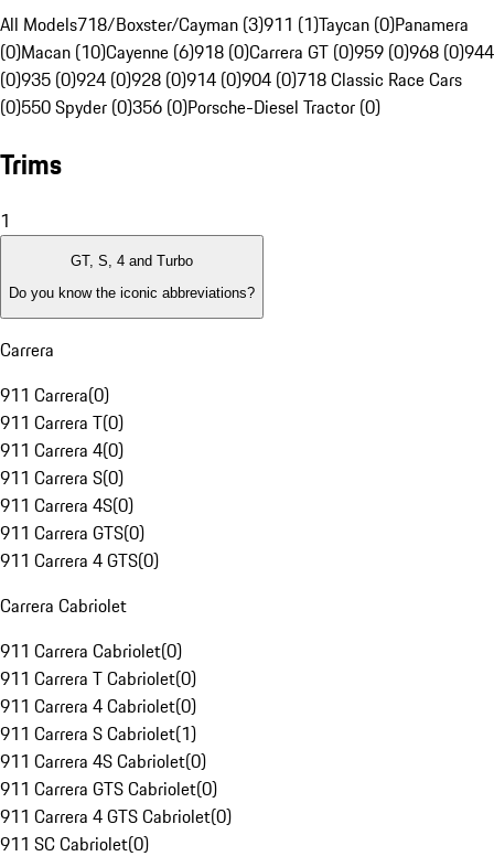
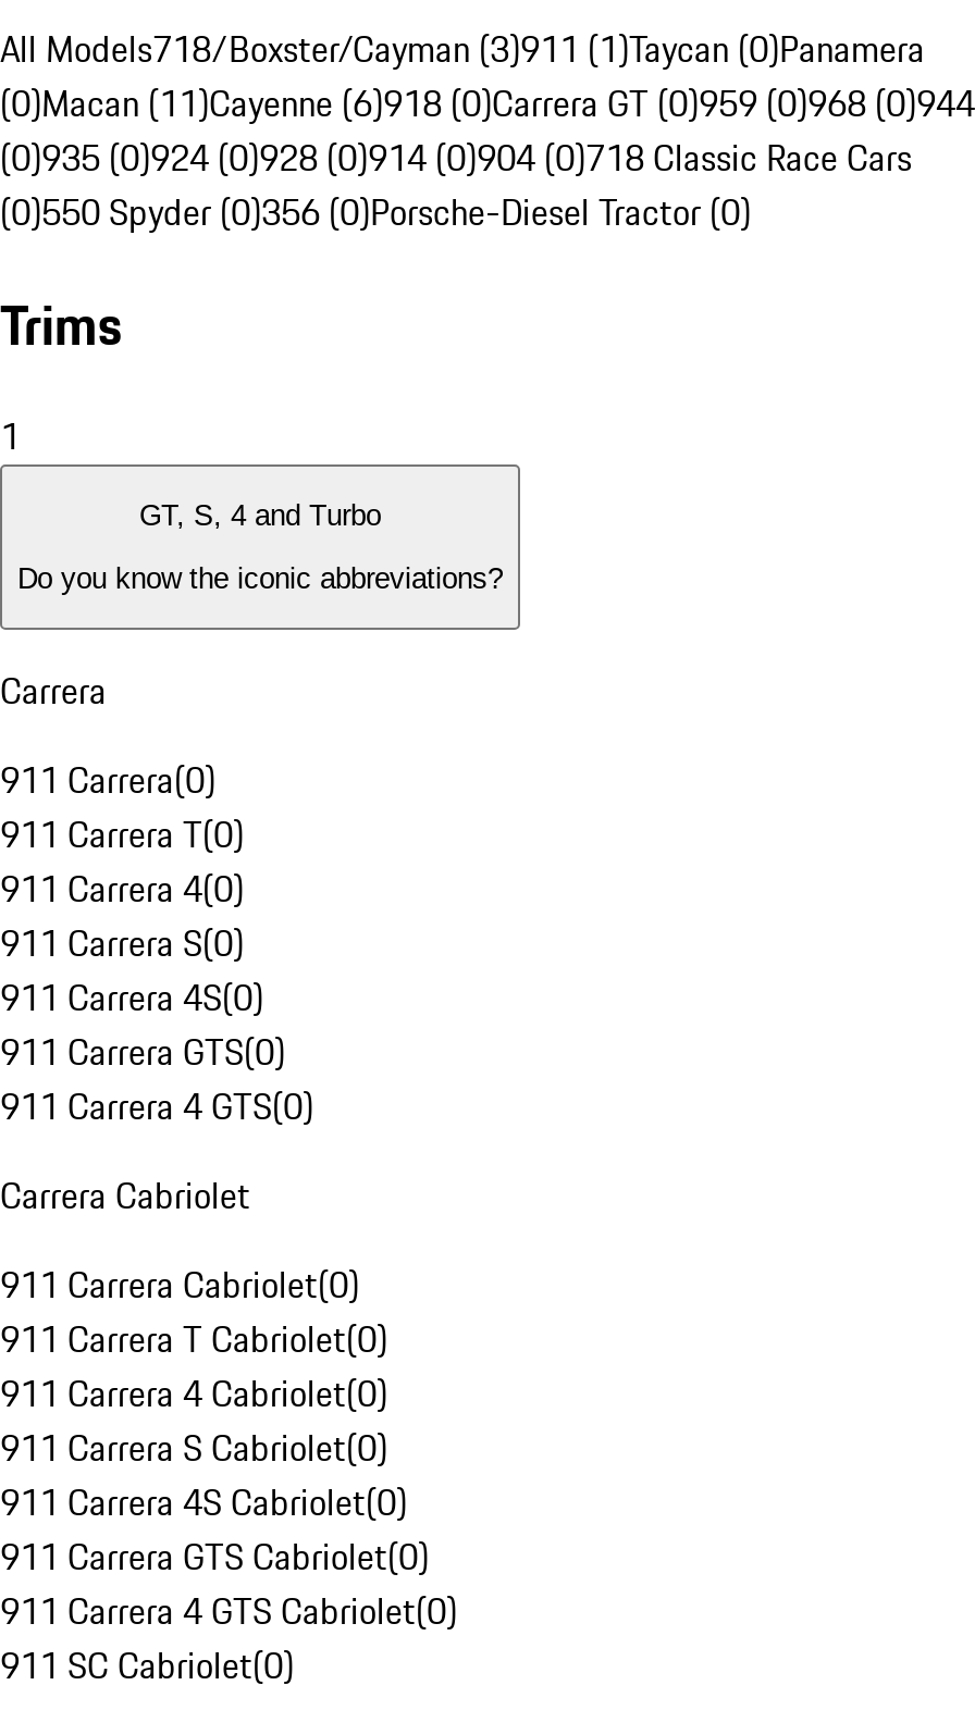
[0,39,494,65] (0)Macan (10)Cayenne (6)918 (0)Carrera GT (0)959 (0)968 (0)944 -> [0,78,975,130] (0)Macan (11)Cayenne (6)918 (0)Carrera GT (0)959 (0)968 (0)944
[0,720,196,747] 911 Carrera S Cabriolet(1) -> [0,1422,387,1474] 911 Carrera S Cabriolet(0)

